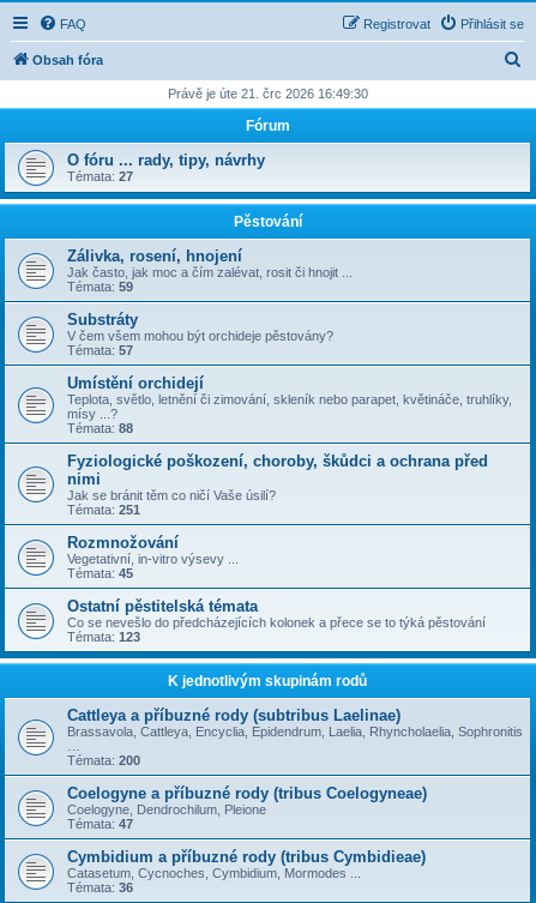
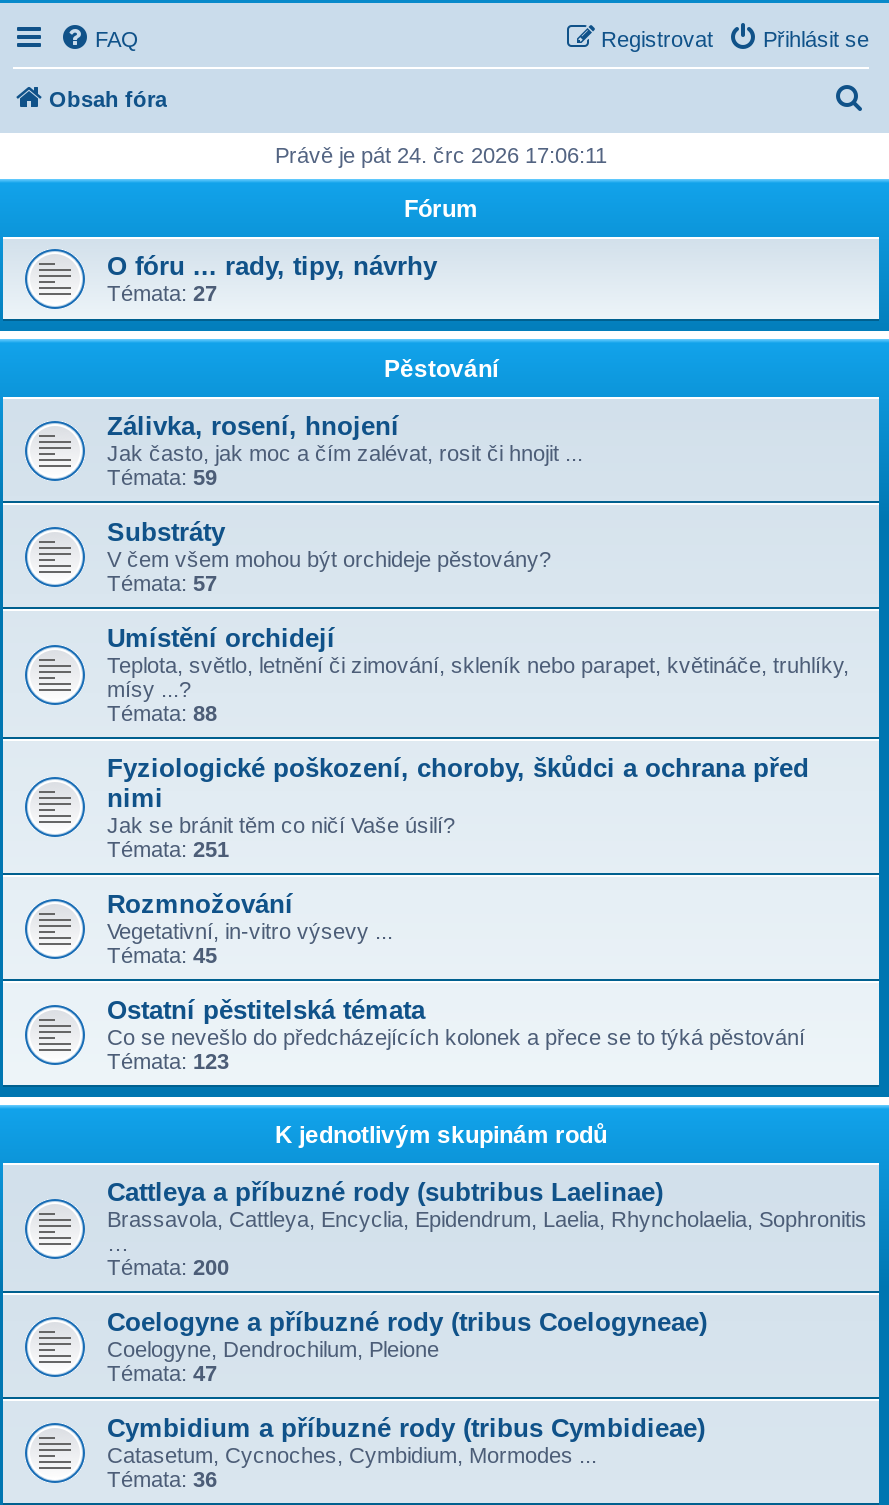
[167,86,368,101] Právě je úte 21. črc 2026 16:49:30 -> [275,143,607,167] Právě je pát 24. črc 2026 17:06:11

